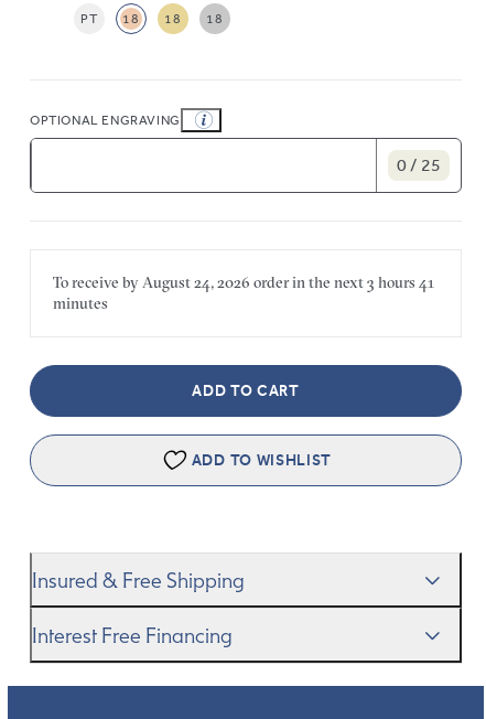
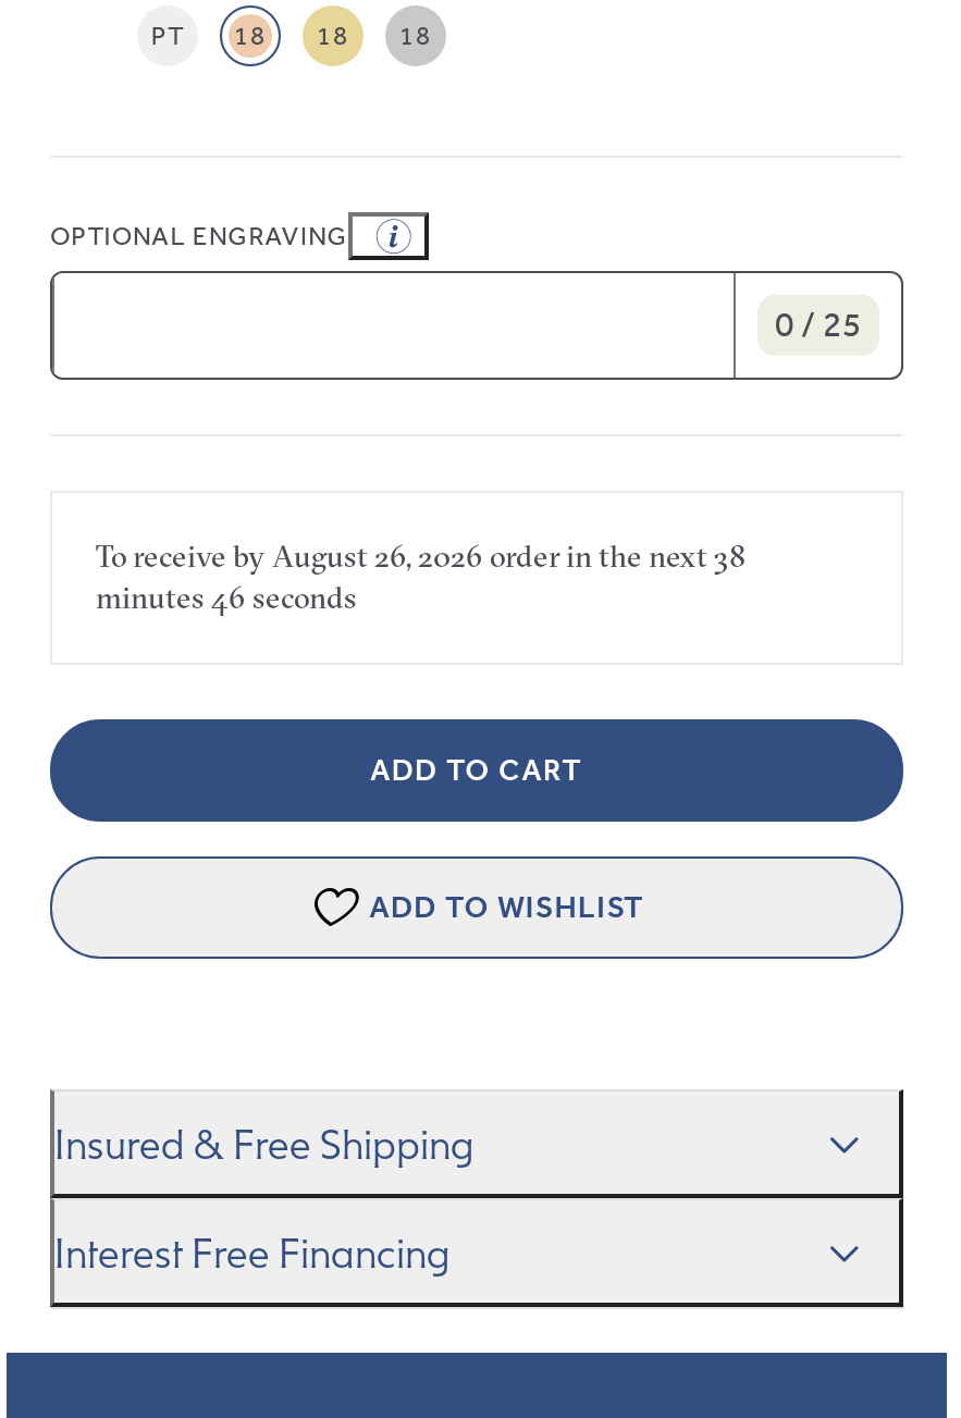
[53,273,434,313] To receive by August 24, 2026 order in the next 3 hours 41 | minutes -> [96,537,747,617] To receive by August 26, 2026 order in the next 38 | minutes 46 seconds

